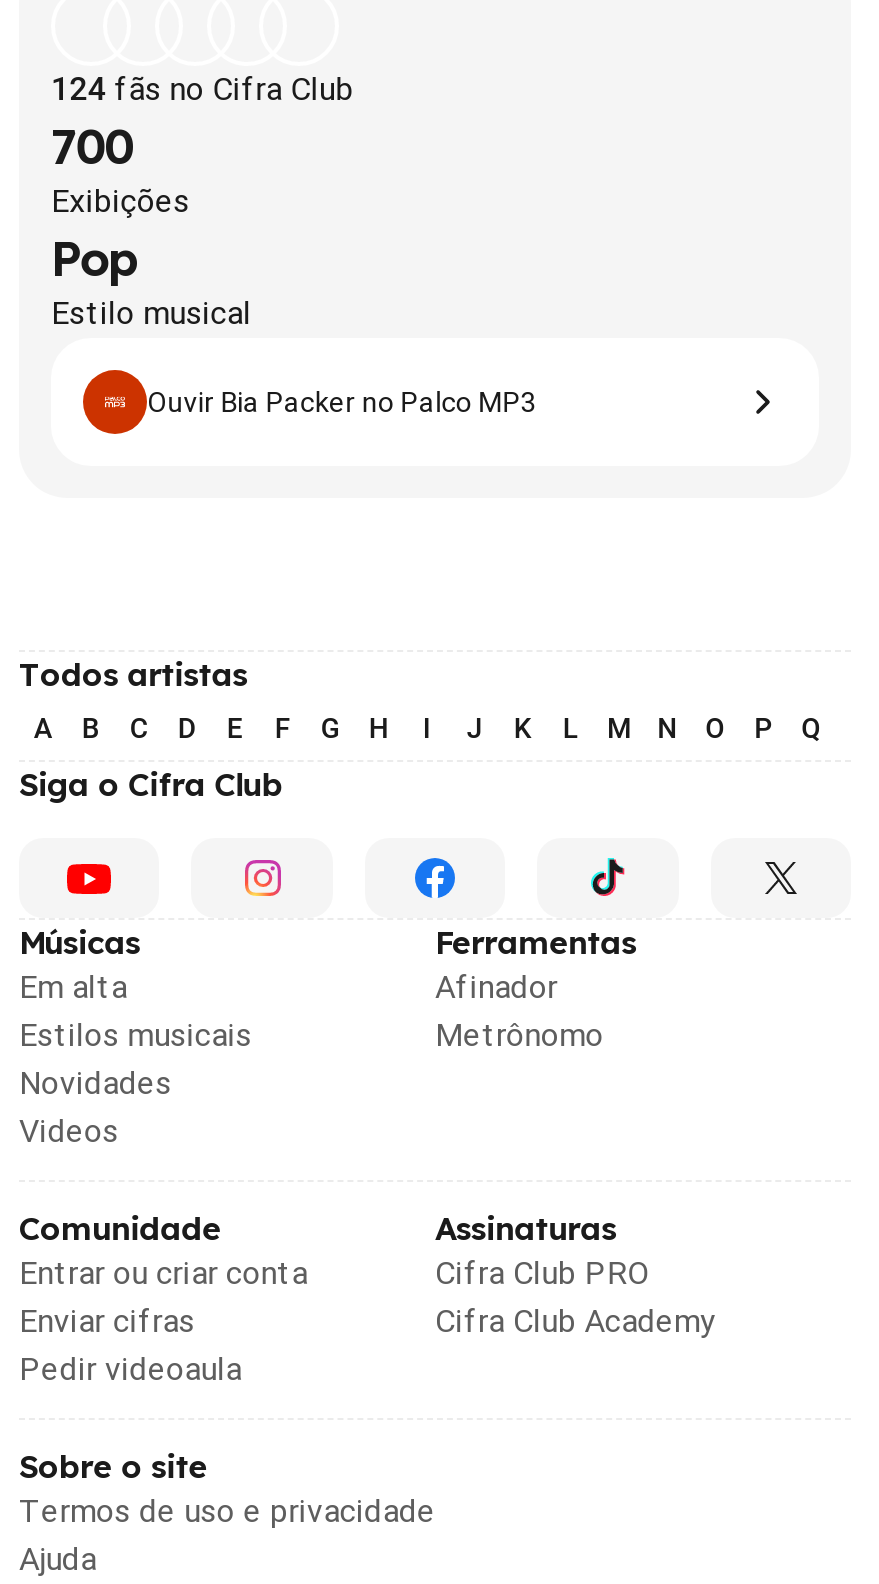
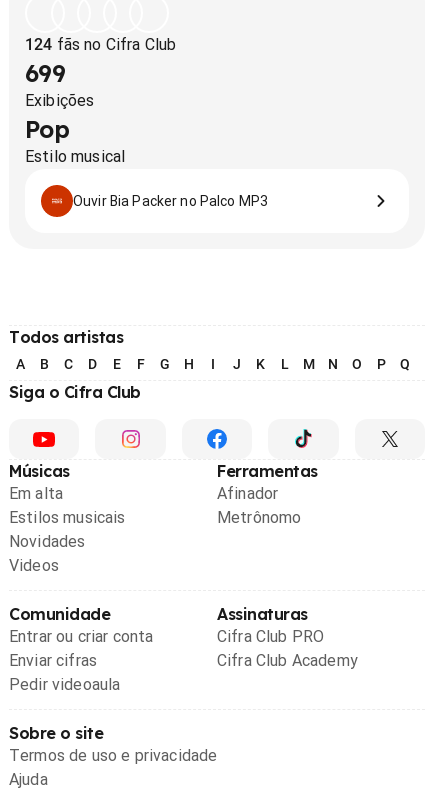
[51,116,133,176] 700 -> [25,58,65,88] 699

